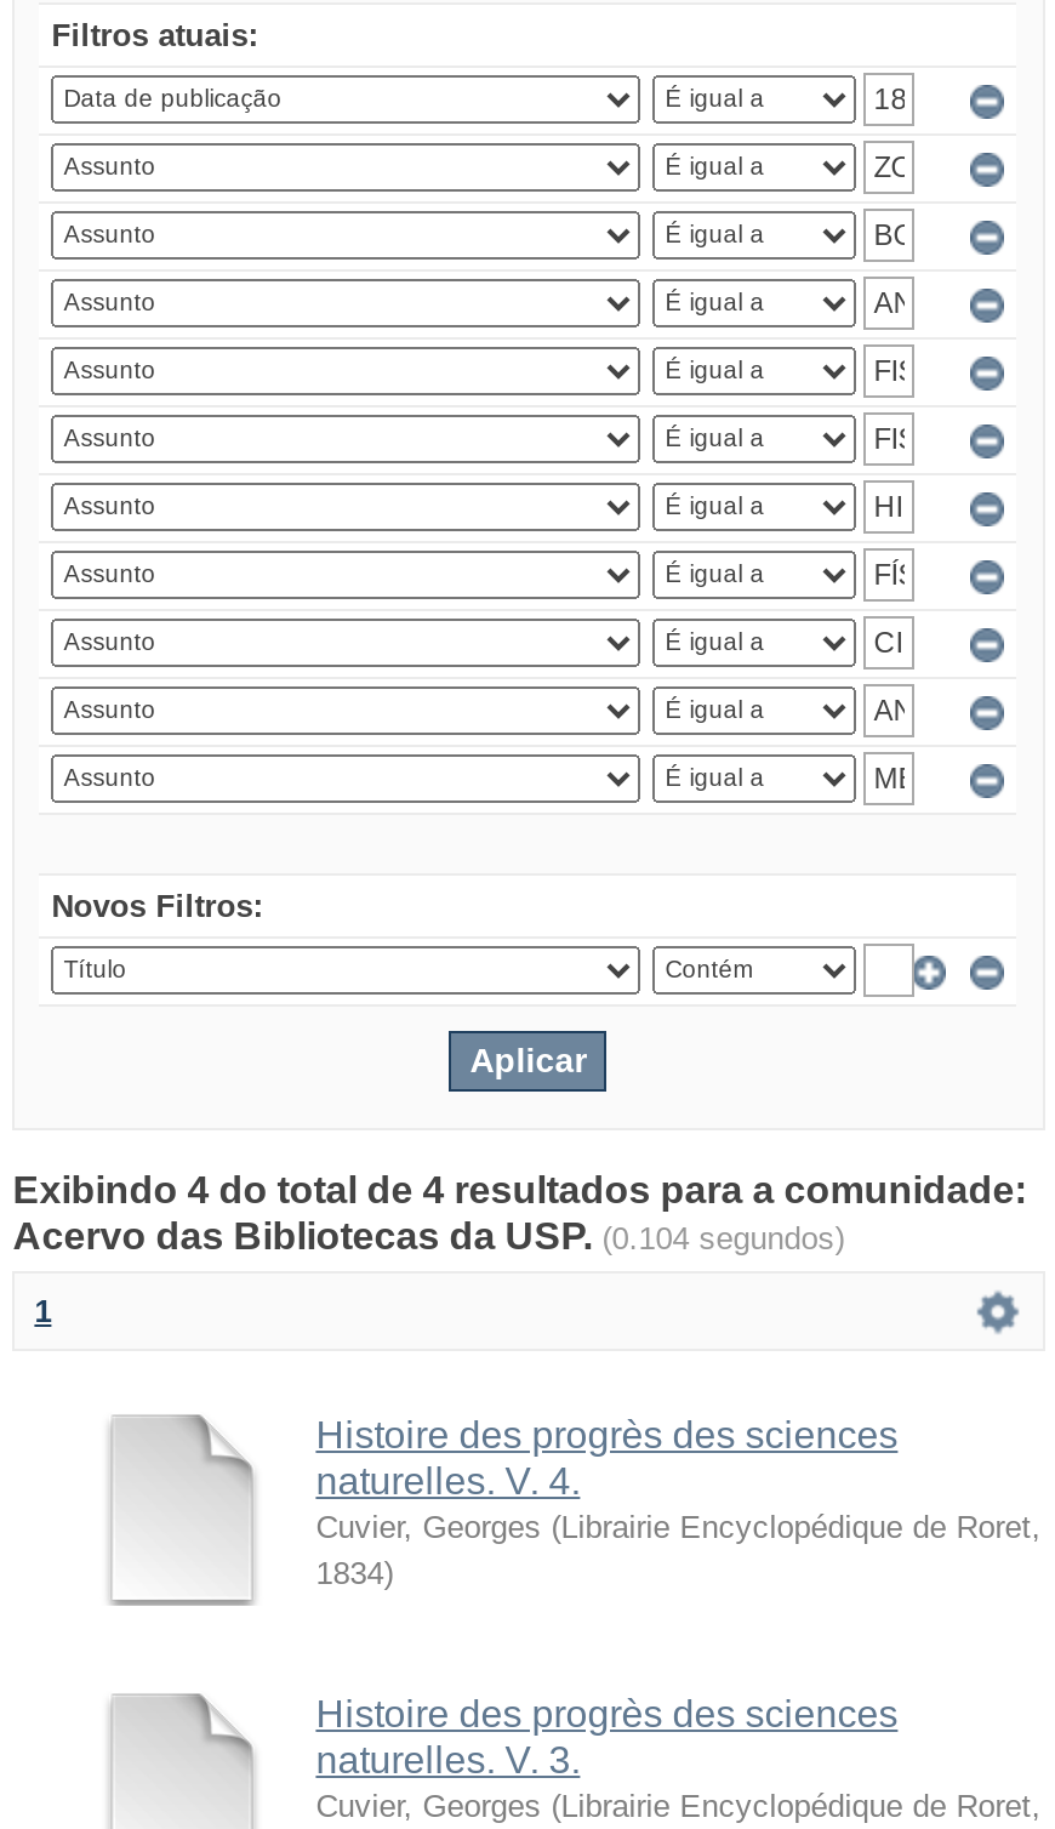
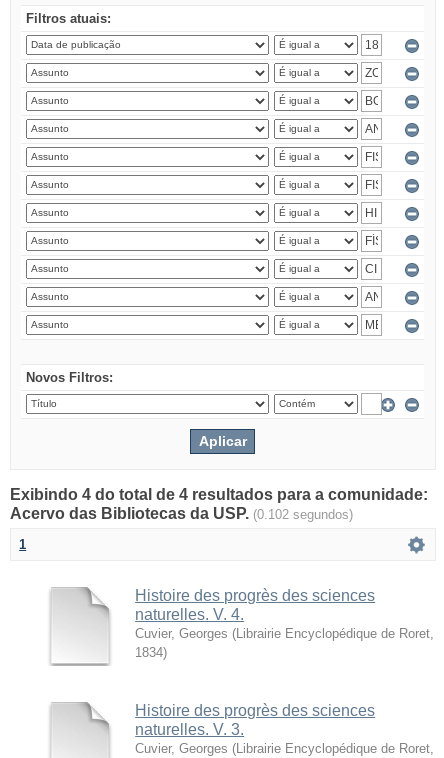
[13,1215,844,1257] Acervo das Bibliotecas da USP. (0.104 segundos) -> [10,505,353,522] Acervo das Bibliotecas da USP. (0.102 segundos)

